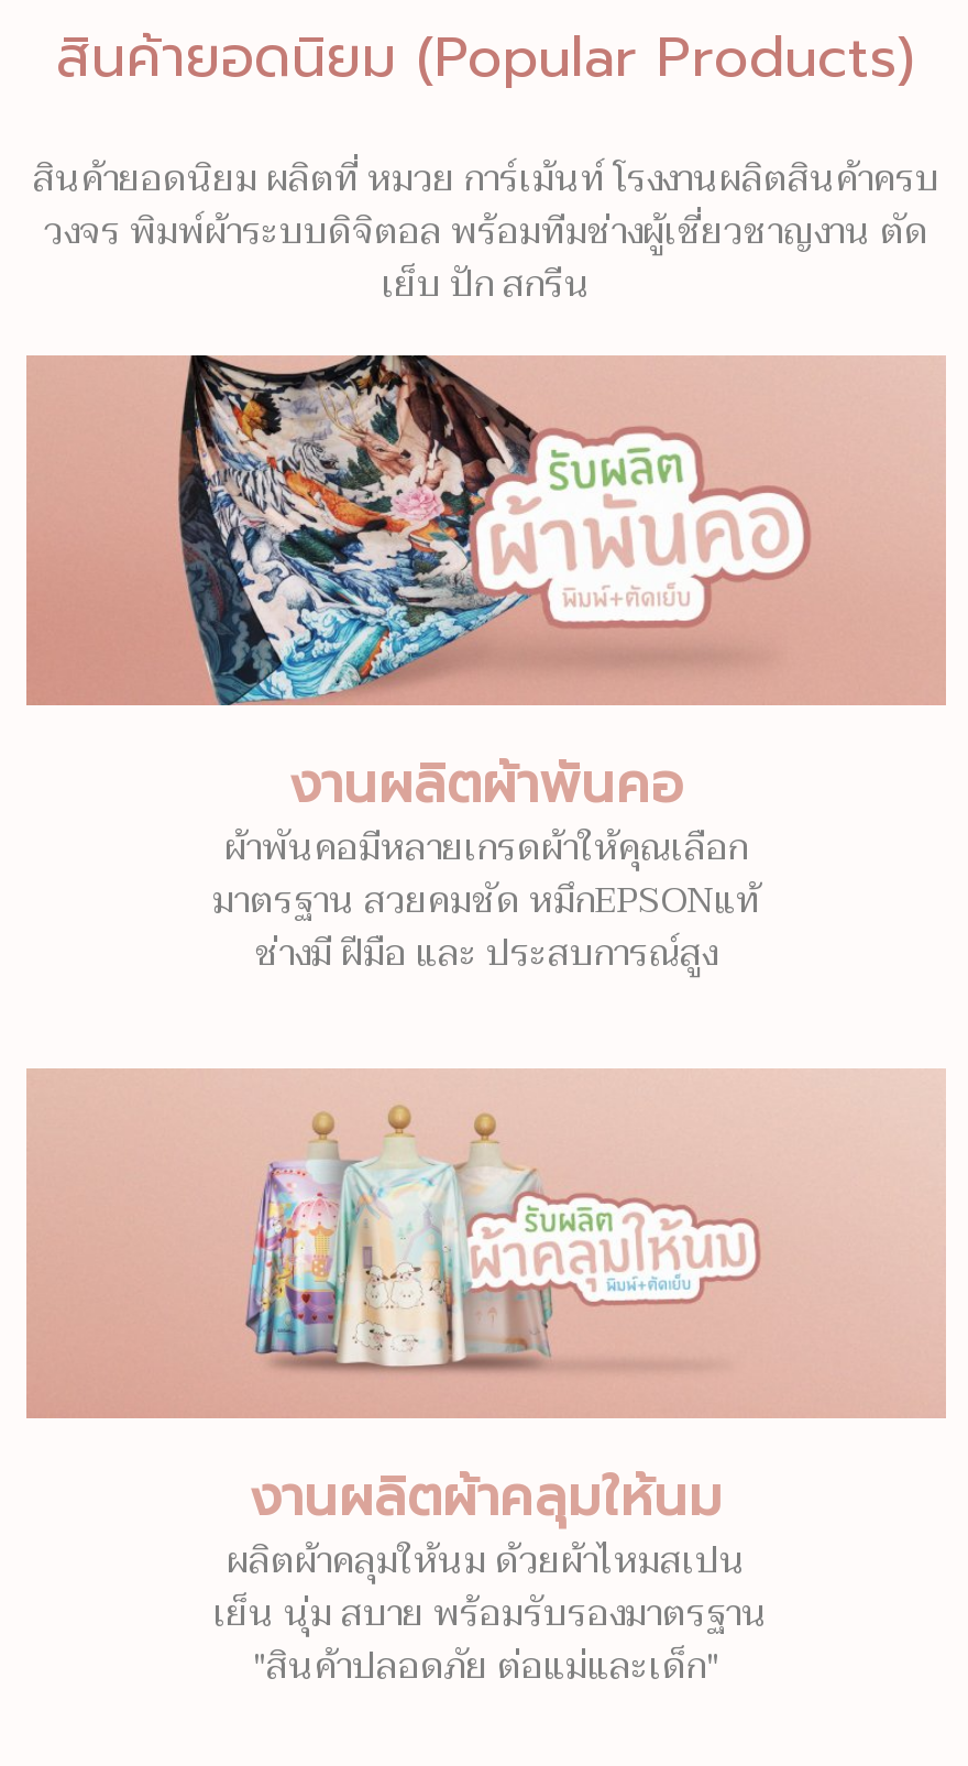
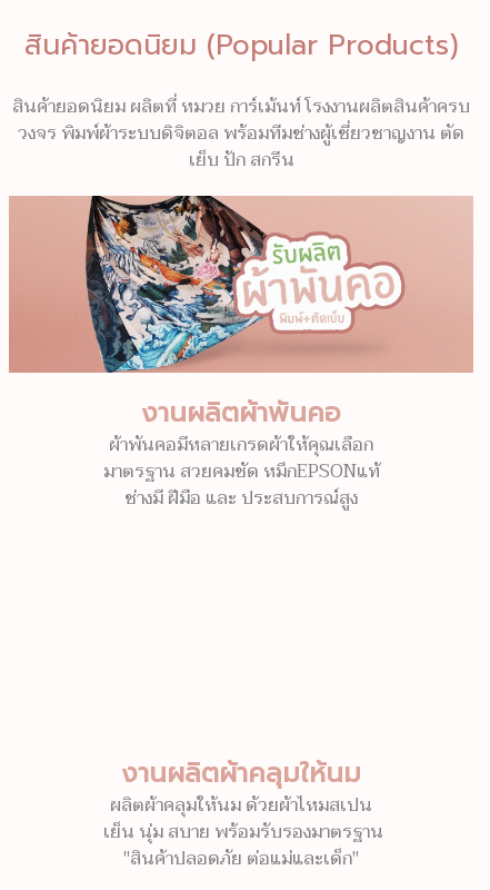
[24,1068,946,1421] [image] -> none

